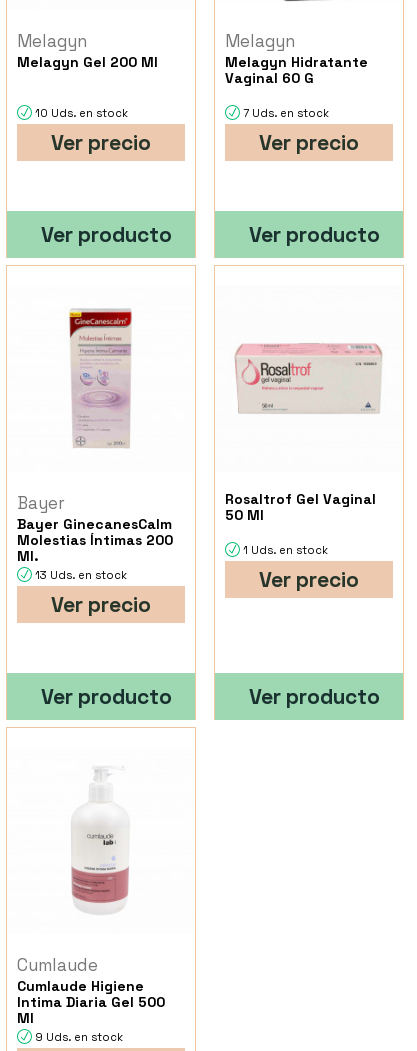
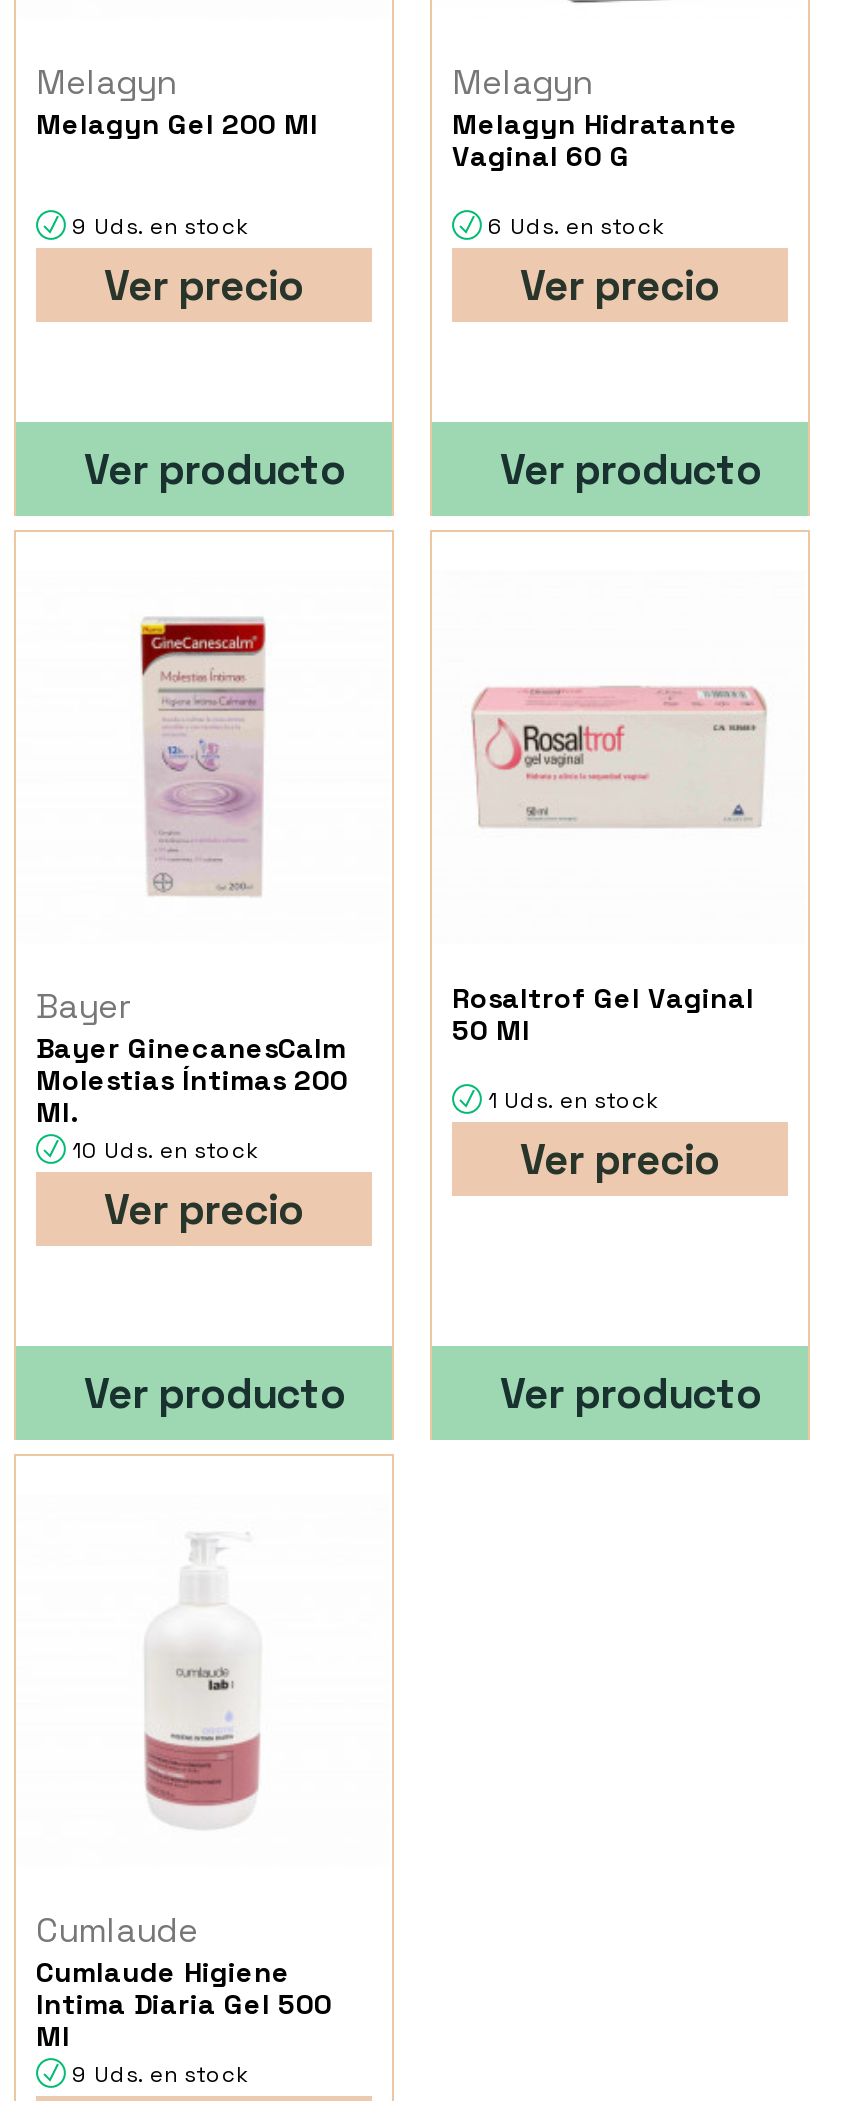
[35,106,128,120] 10 Uds. en stock -> [72,212,248,240] 9 Uds. en stock
[243,106,329,120] 7 Uds. en stock -> [488,212,664,240] 6 Uds. en stock
[35,568,127,582] 13 Uds. en stock -> [72,1136,258,1164] 10 Uds. en stock

